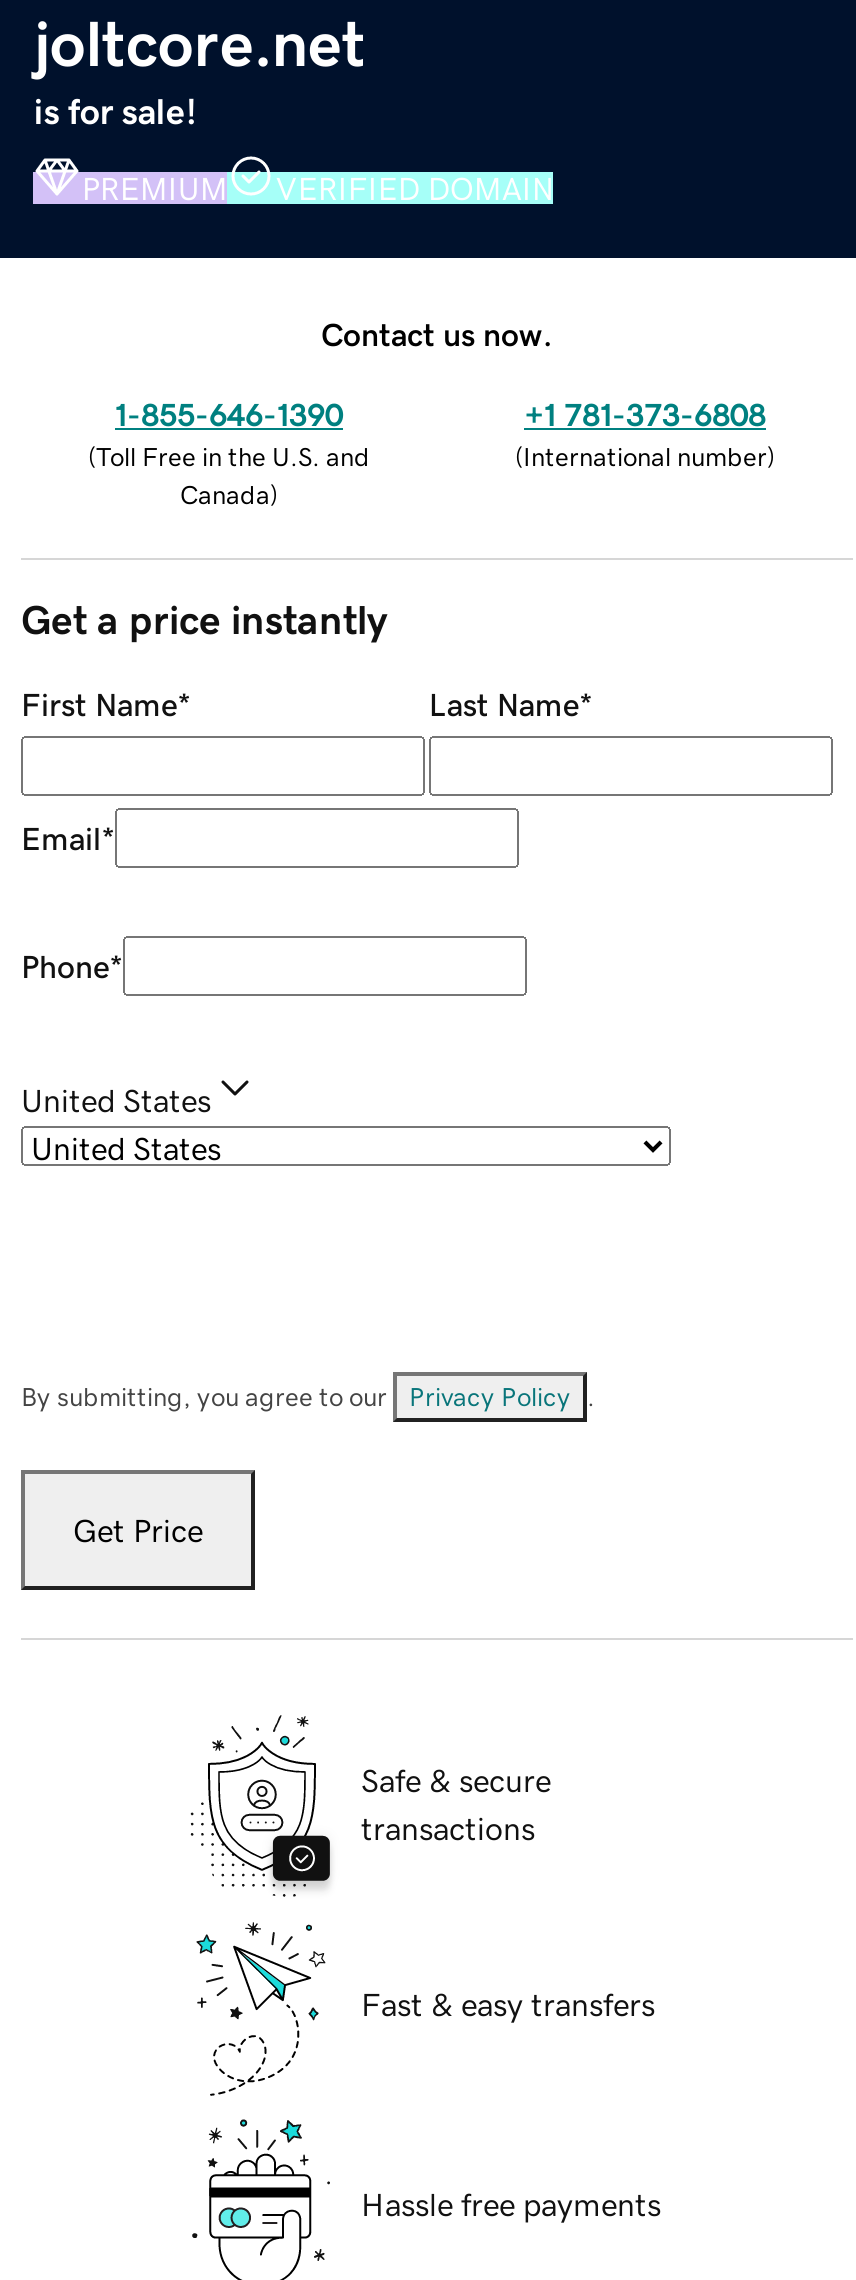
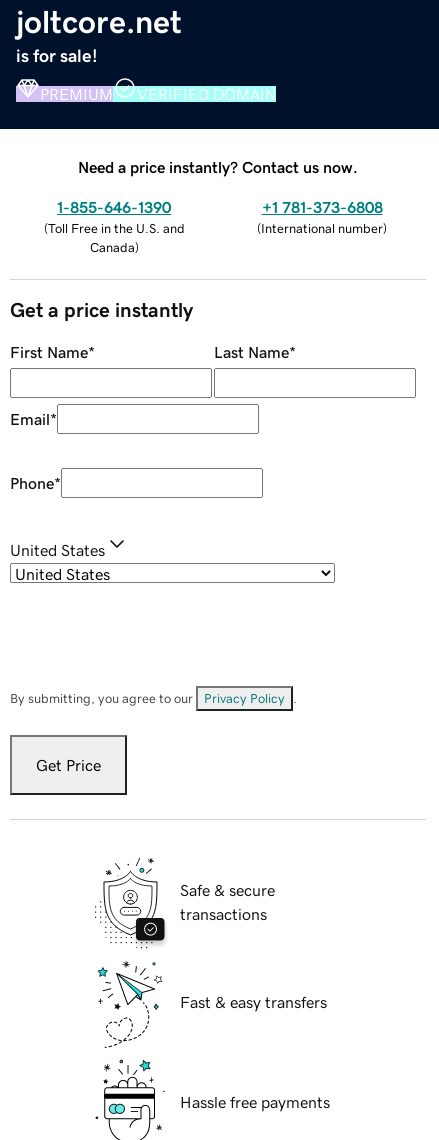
[321,317,553,349] Contact us now. -> [78,159,358,175] Need a price instantly? Contact us now.

